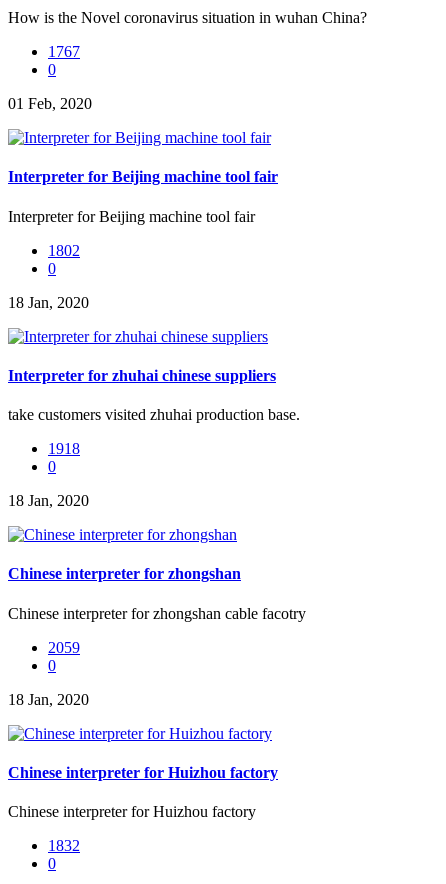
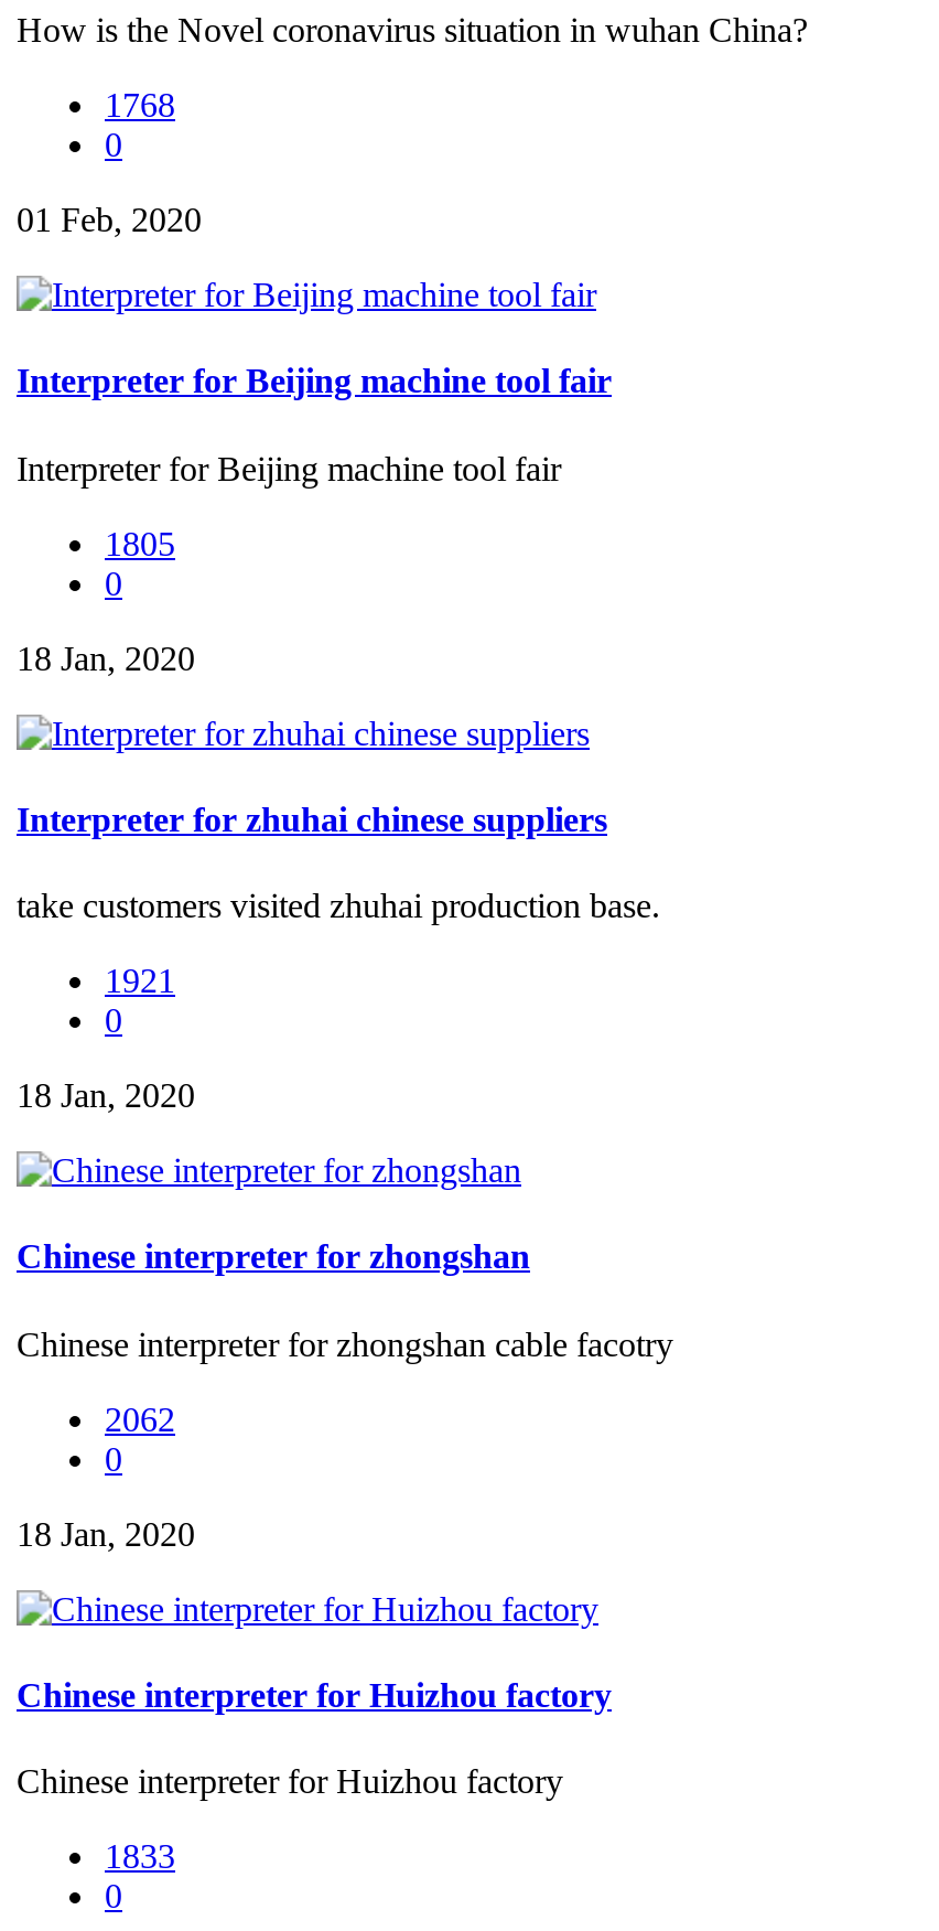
[48,43,80,60] 1767 -> [105,86,175,124] 1768
[48,242,80,259] 1802 -> [105,524,175,562] 1805
[48,440,80,457] 1918 -> [105,962,175,999] 1921
[48,639,80,656] 2059 -> [105,1400,175,1437] 2062
[48,837,80,854] 1832 -> [105,1838,175,1875] 1833

